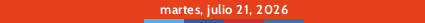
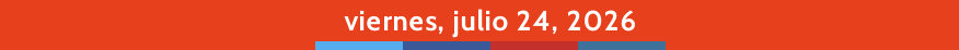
[160,2,288,17] martes, julio 21, 2026 -> [344,4,637,37] viernes, julio 24, 2026

